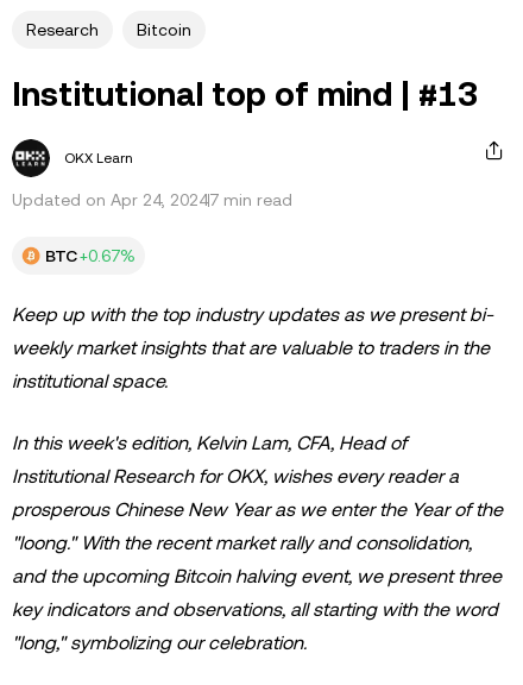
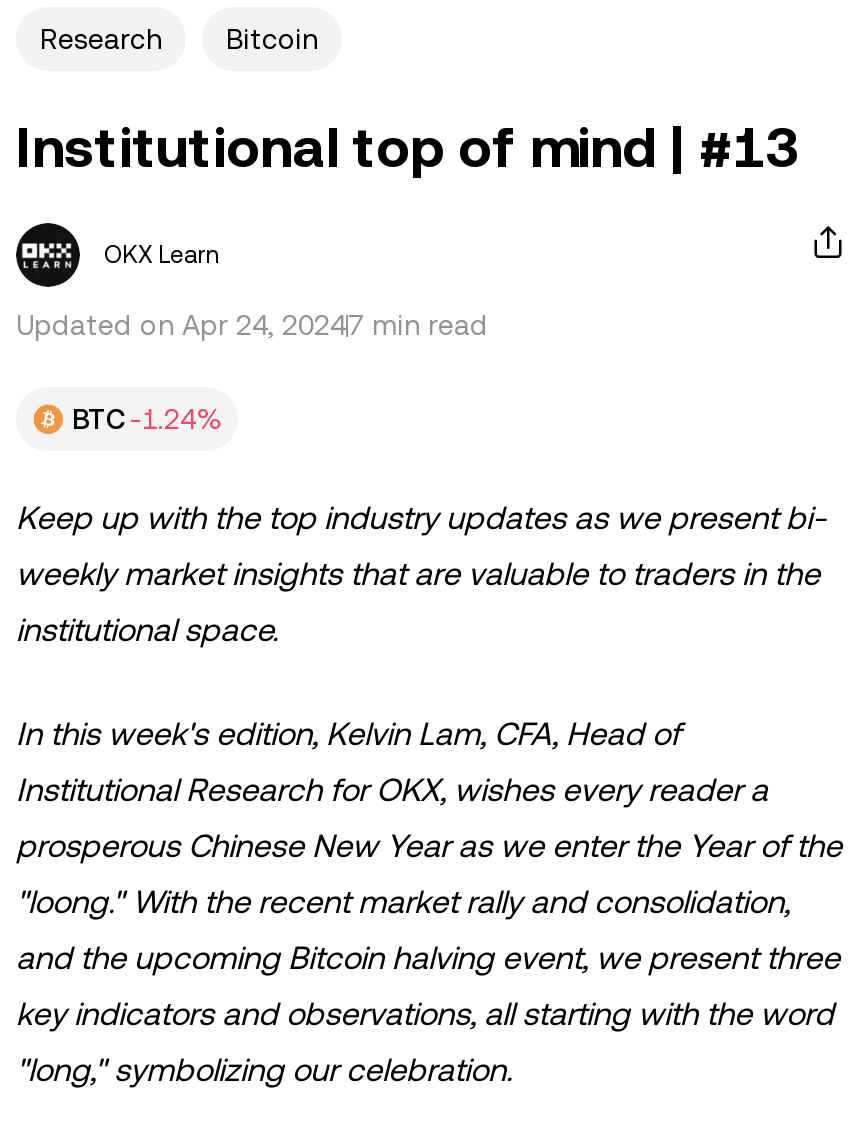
[45,246,136,265] BTC +0.67% -> [72,403,222,435] BTC -1.24%

